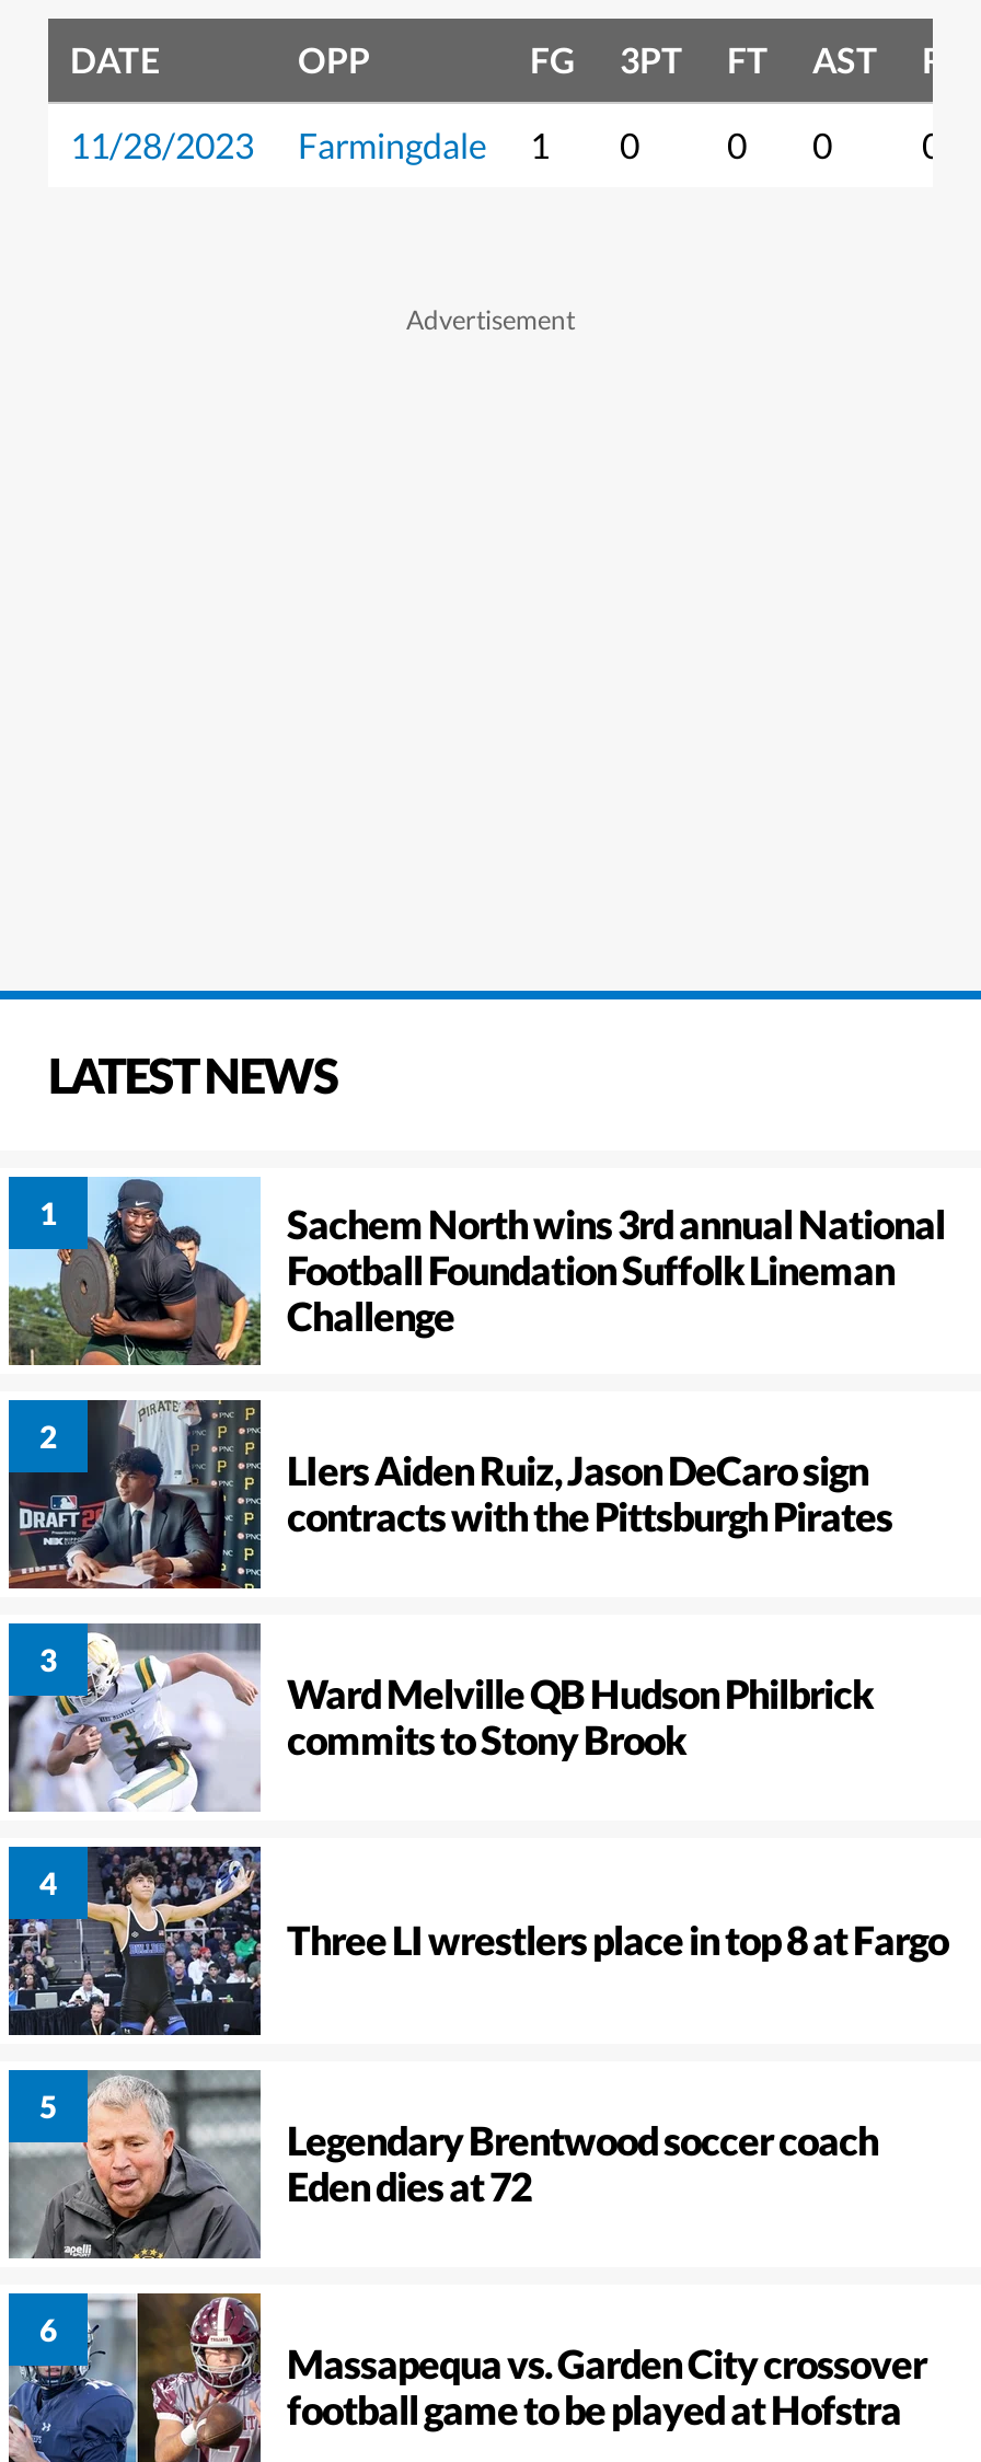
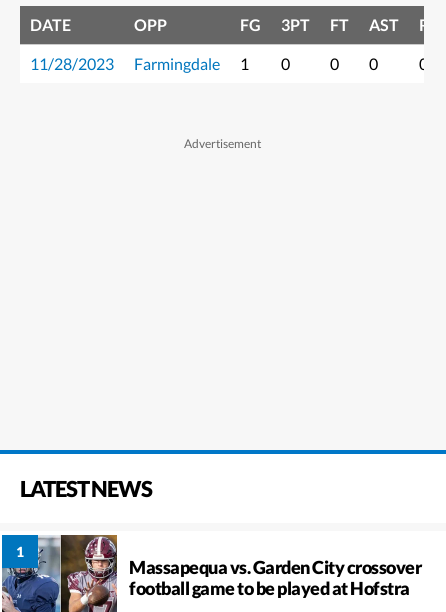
[9,1177,945,1540] [image] | Sachem North wins 3rd annual National | Football Foundation Suffolk Lineman | Challenge | LIers Aiden Ruiz, Jason DeCaro sign | contracts with the Pittsburgh Pirates -> none
[7,1398,261,1591] [image] -> none
[7,1621,873,1814] [image] | Ward Melville QB Hudson Philbrick | commits to Stony Brook -> none
[7,1845,948,2037] [image] | Three LI wrestlers place in top 8 at Fargo -> none
[7,2068,878,2261] [image] | Legendary Brentwood soccer coach | Eden dies at 72 -> none

